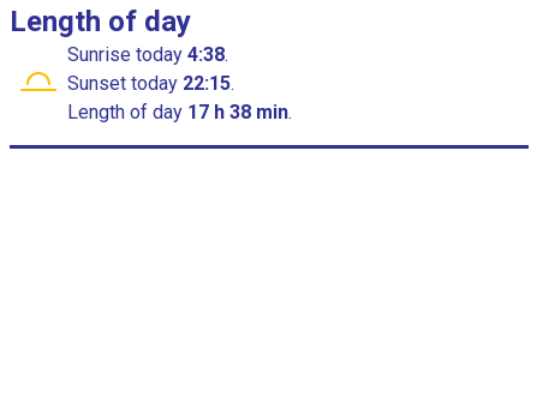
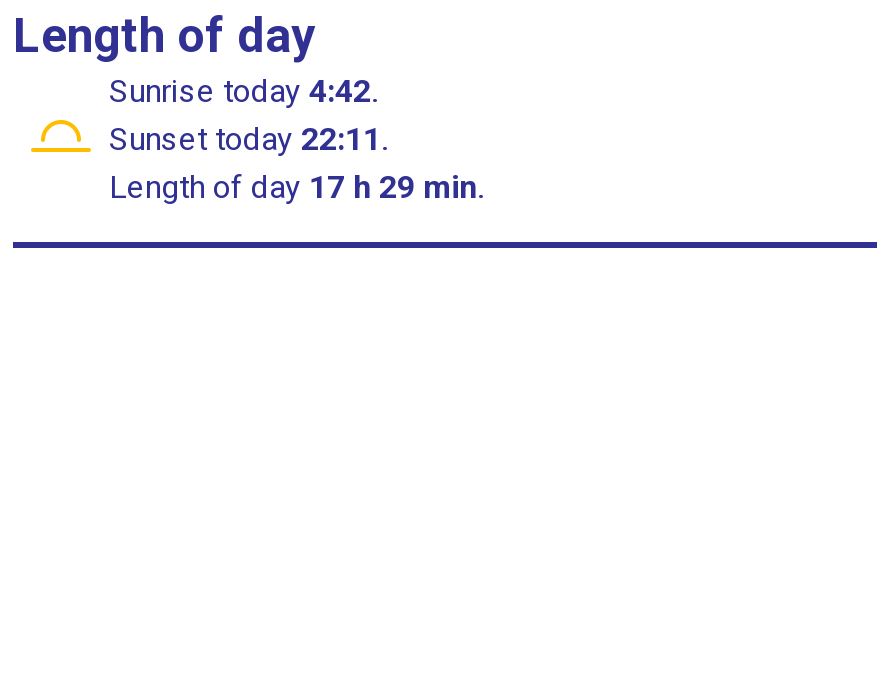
[67,43,233,66] Sunrise today 4:38. -> [109,72,385,110] Sunrise today 4:42.
[67,72,239,95] Sunset today 22:15. -> [109,120,395,158] Sunset today 22:11.
[67,101,292,123] Length of day 17 h 38 min. -> [109,168,483,206] Length of day 17 h 29 min.

